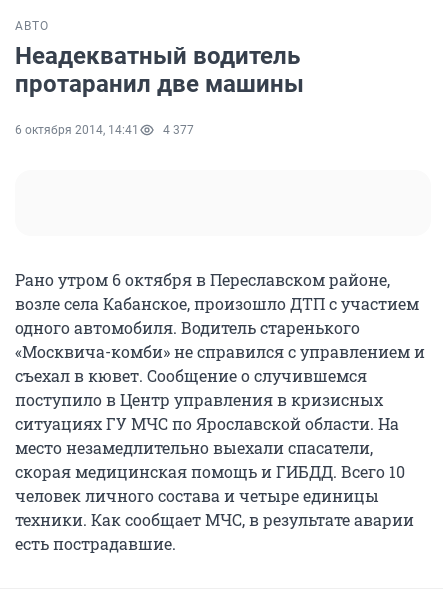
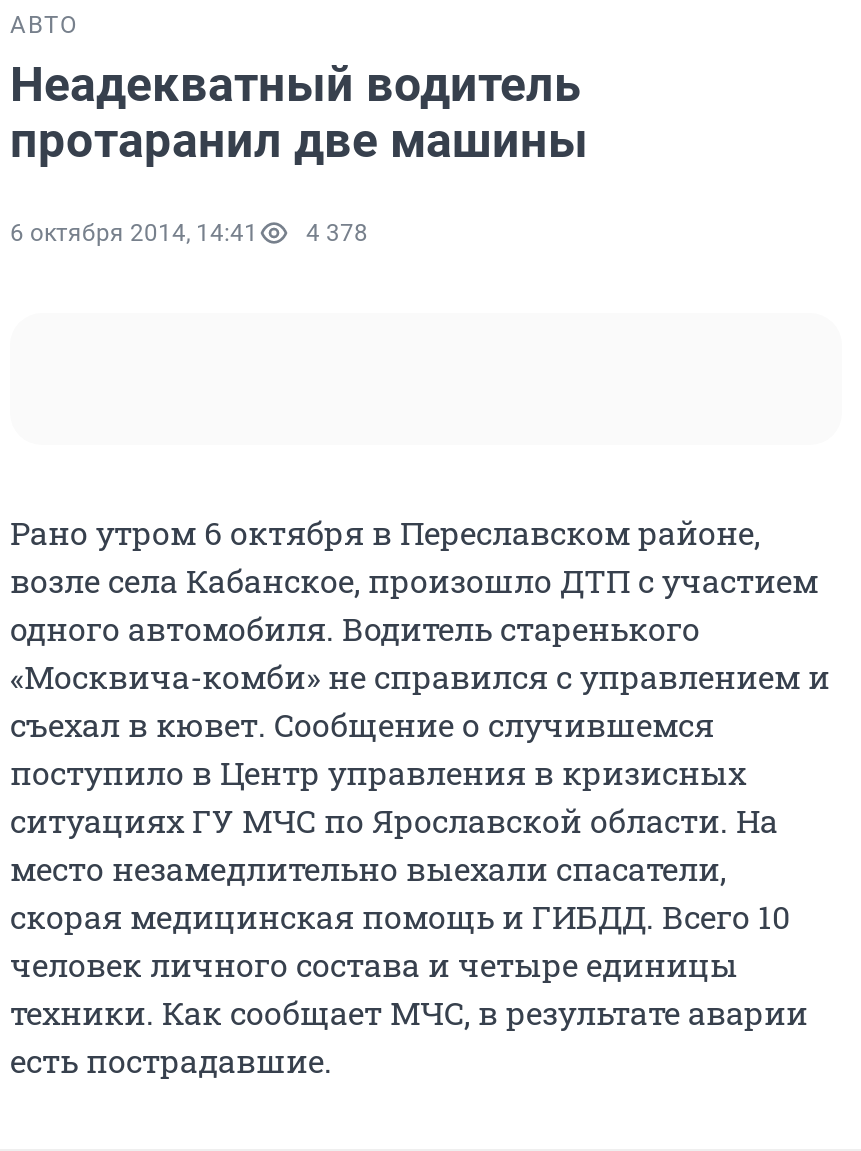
[15,123,194,137] 6 октября 2014, 14:41 4 377 -> [10,219,368,247] 6 октября 2014, 14:41 4 378

